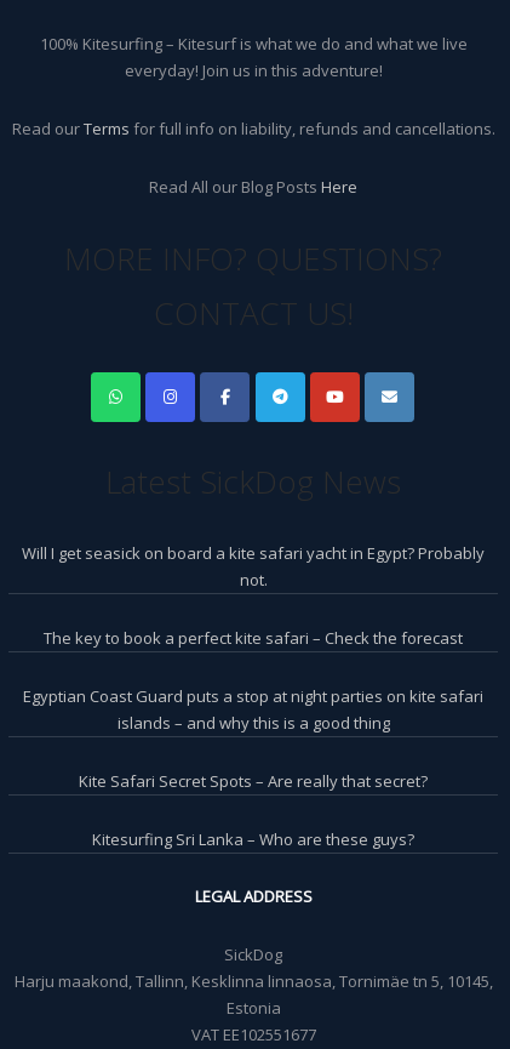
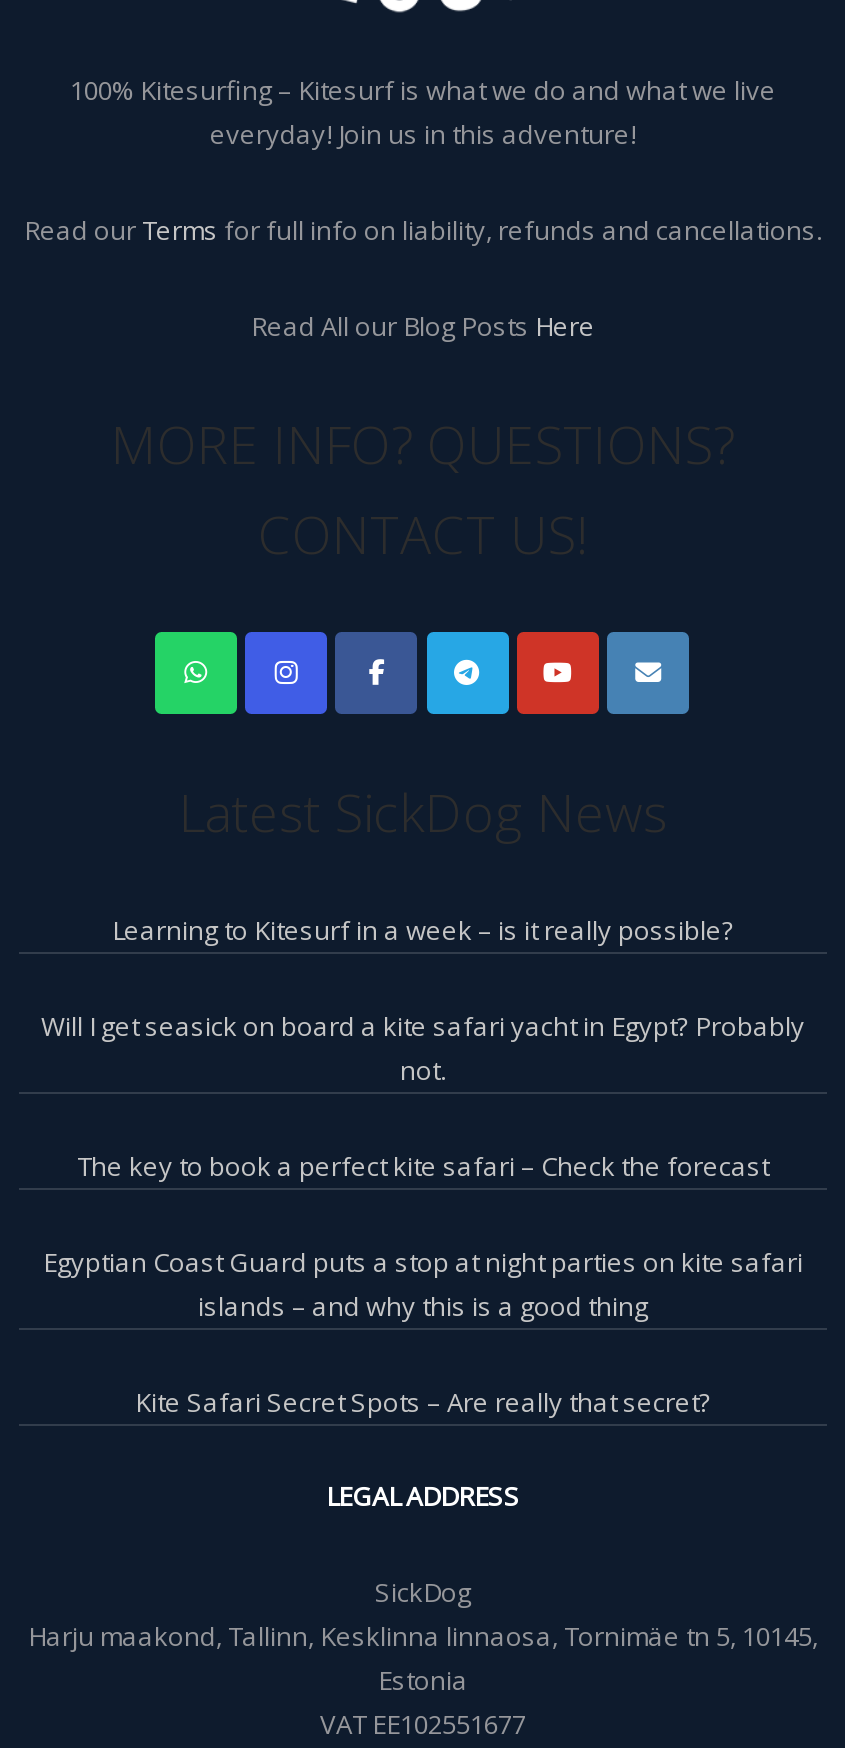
none -> [112,911,734,947] Learning to Kitesurf in a week – is it really possible?
moved [22,541,485,791] -> [41,1007,805,1419]: Will I get seasick on board a kite safari yacht in Egypt? Probably | not. | The key to book a perfect kite safari – Check the forecast | Egyptian Coast Guard puts a stop at night parties on kite safari | islands – and why this is a good thing | Kite Safari Secret Spots – Are really that secret?
[92,828,414,850] Kitesurfing Sri Lanka – Who are these guys? -> none

